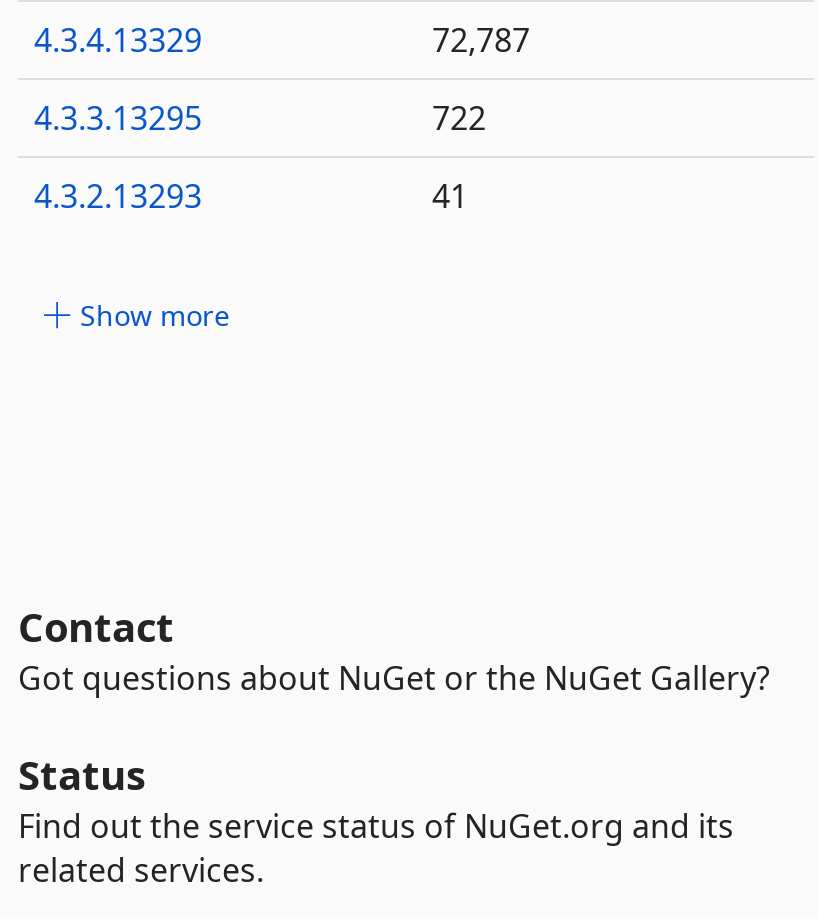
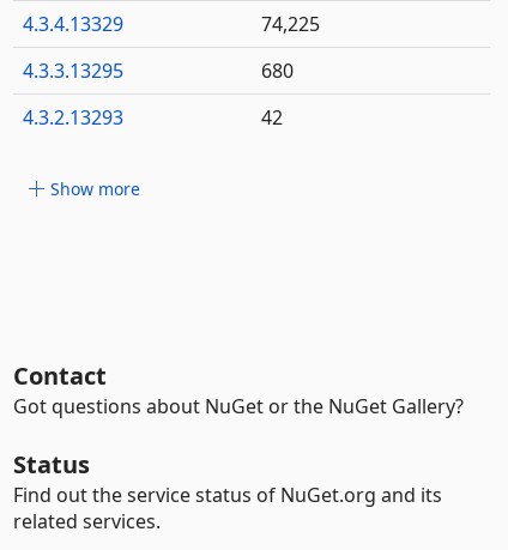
[432,18,530,62] 72,787 -> [261,11,320,37] 74,225
[432,96,486,140] 722 -> [261,58,294,84] 680
[432,174,468,218] 41 -> [261,104,283,131] 42

